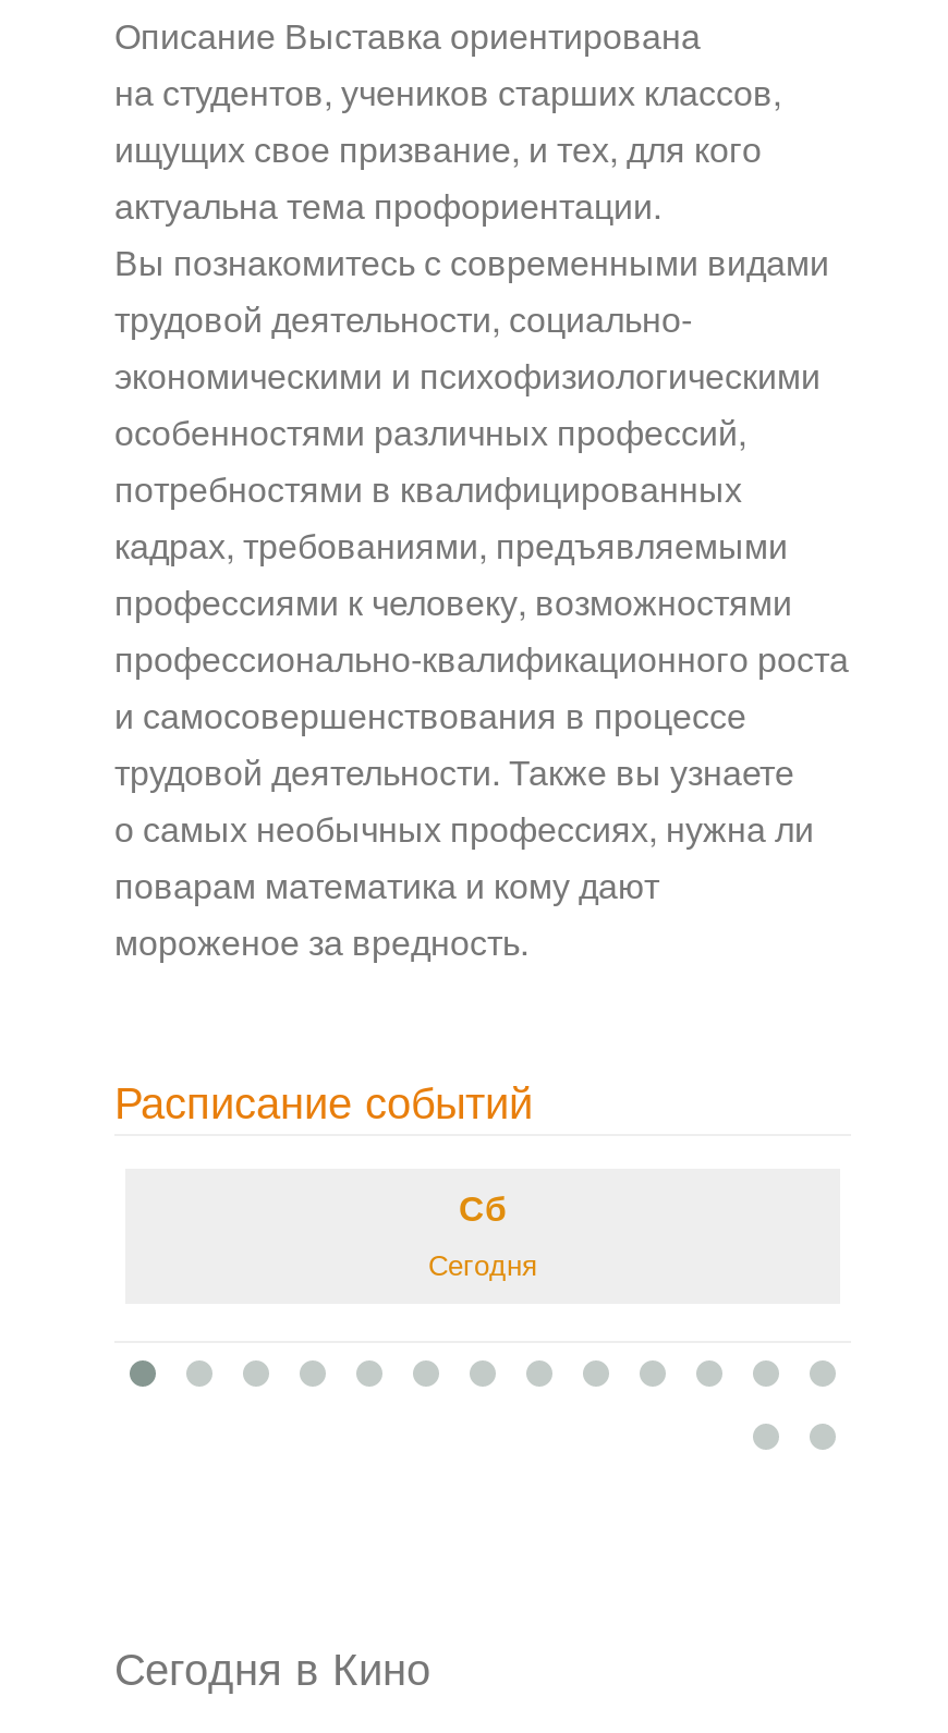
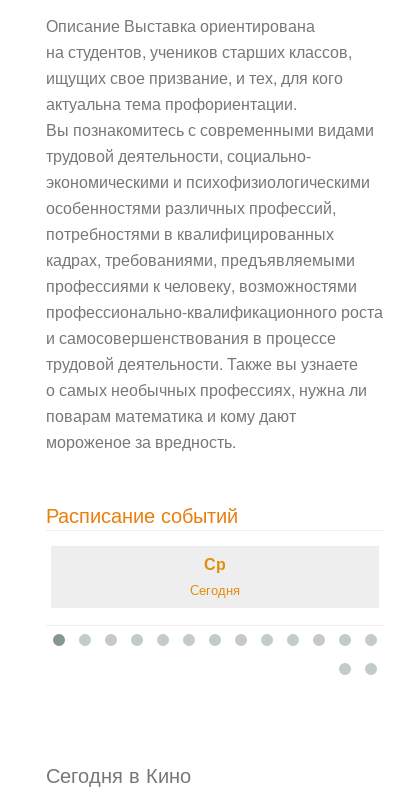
[459,1182,507,1232] Сб -> [204,552,226,575] Ср

